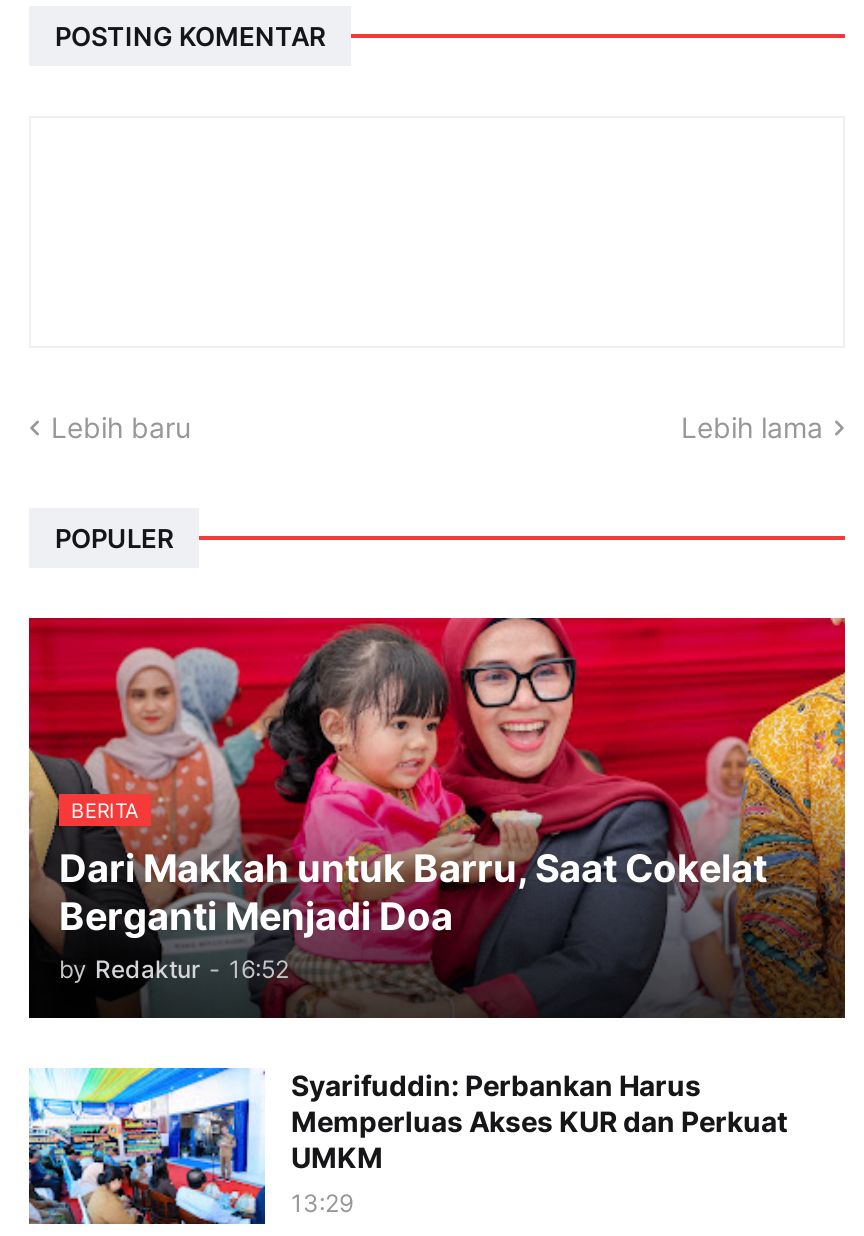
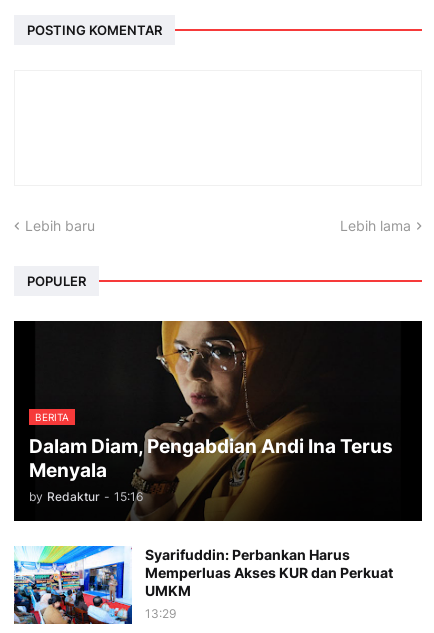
[27,616,847,1018] [image] | Dari Makkah untuk Barru, Saat Cokelat | Berganti Menjadi Doa | by Redaktur - 16:52 -> [13,320,423,521] [image] | Dalam Diam, Pengabdian Andi Ina Terus | Menyala | by Redaktur - 15:16

